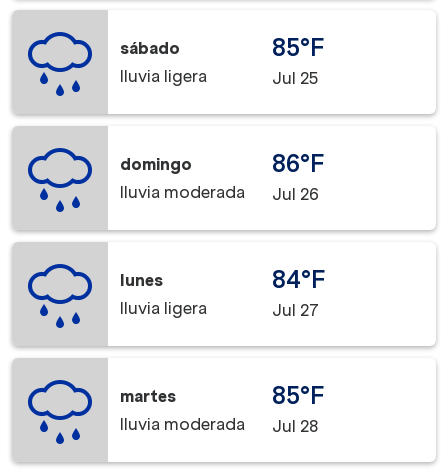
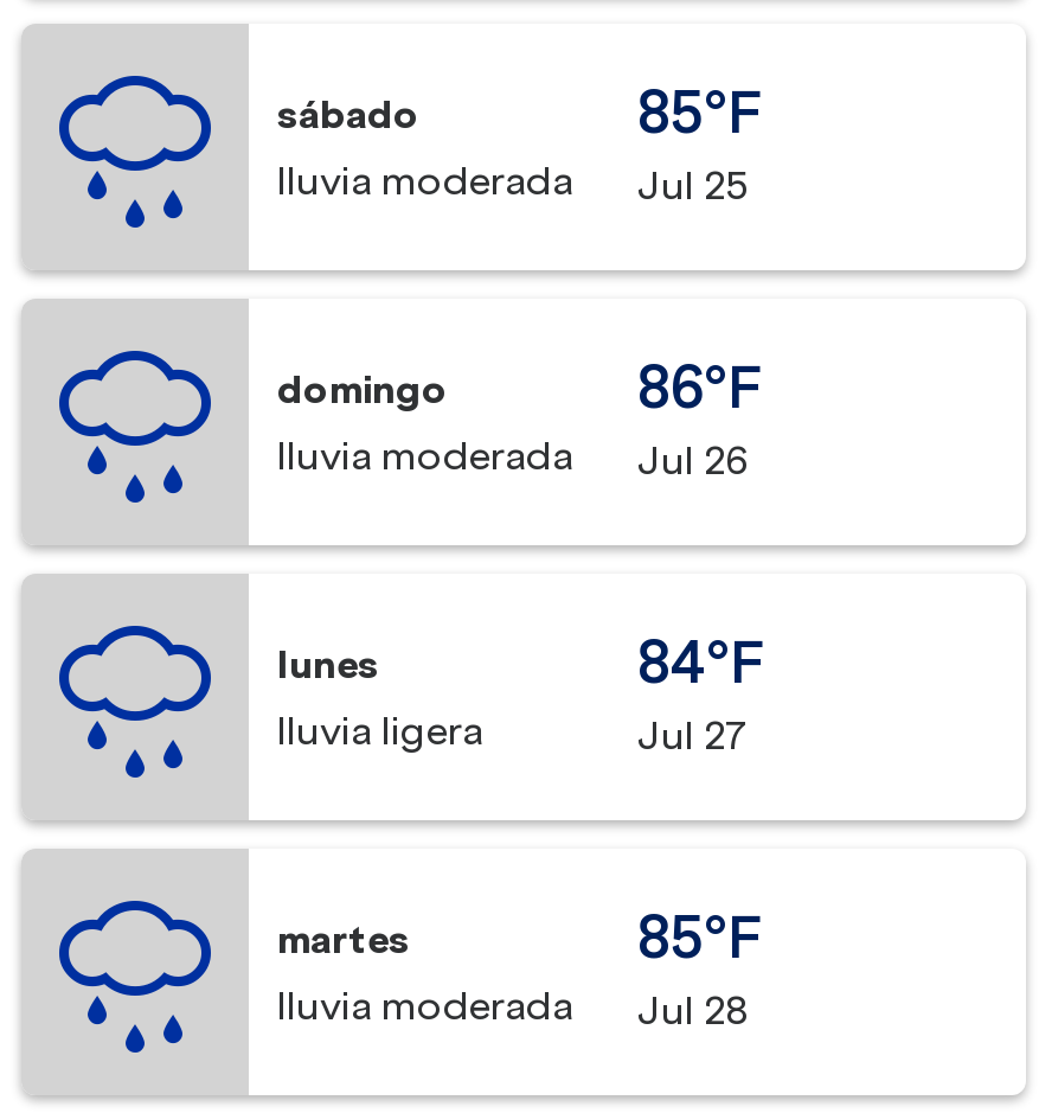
[120,66,207,86] lluvia ligera -> [277,156,573,204] lluvia moderada

